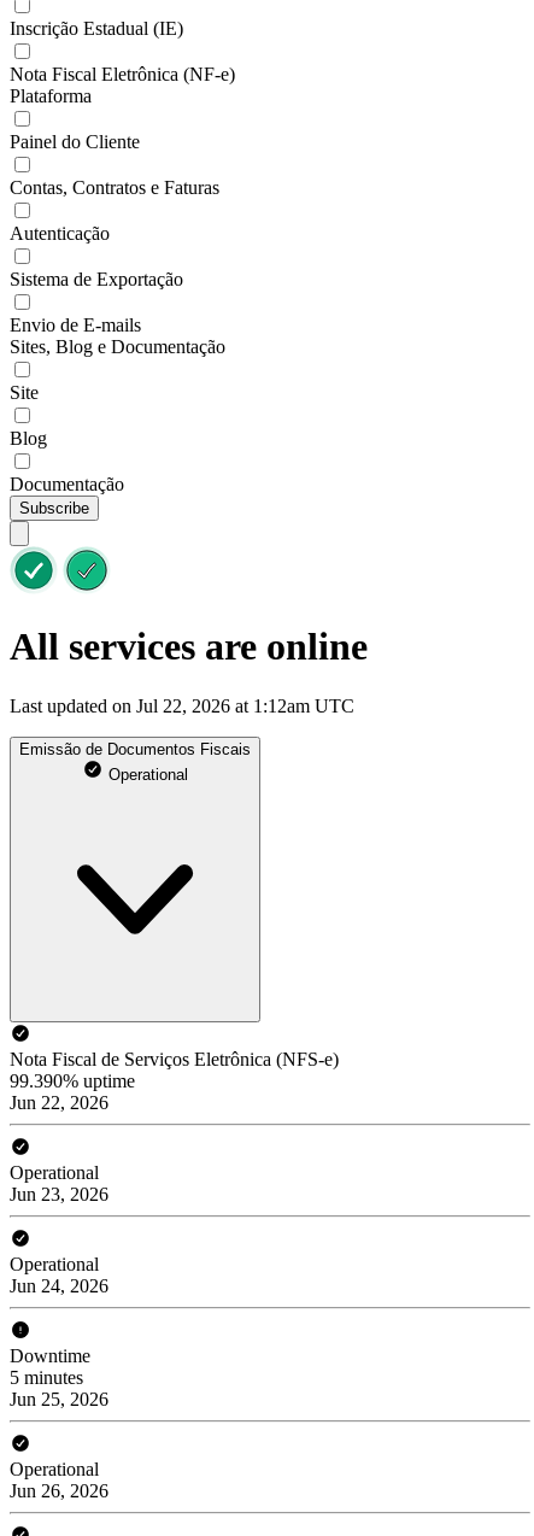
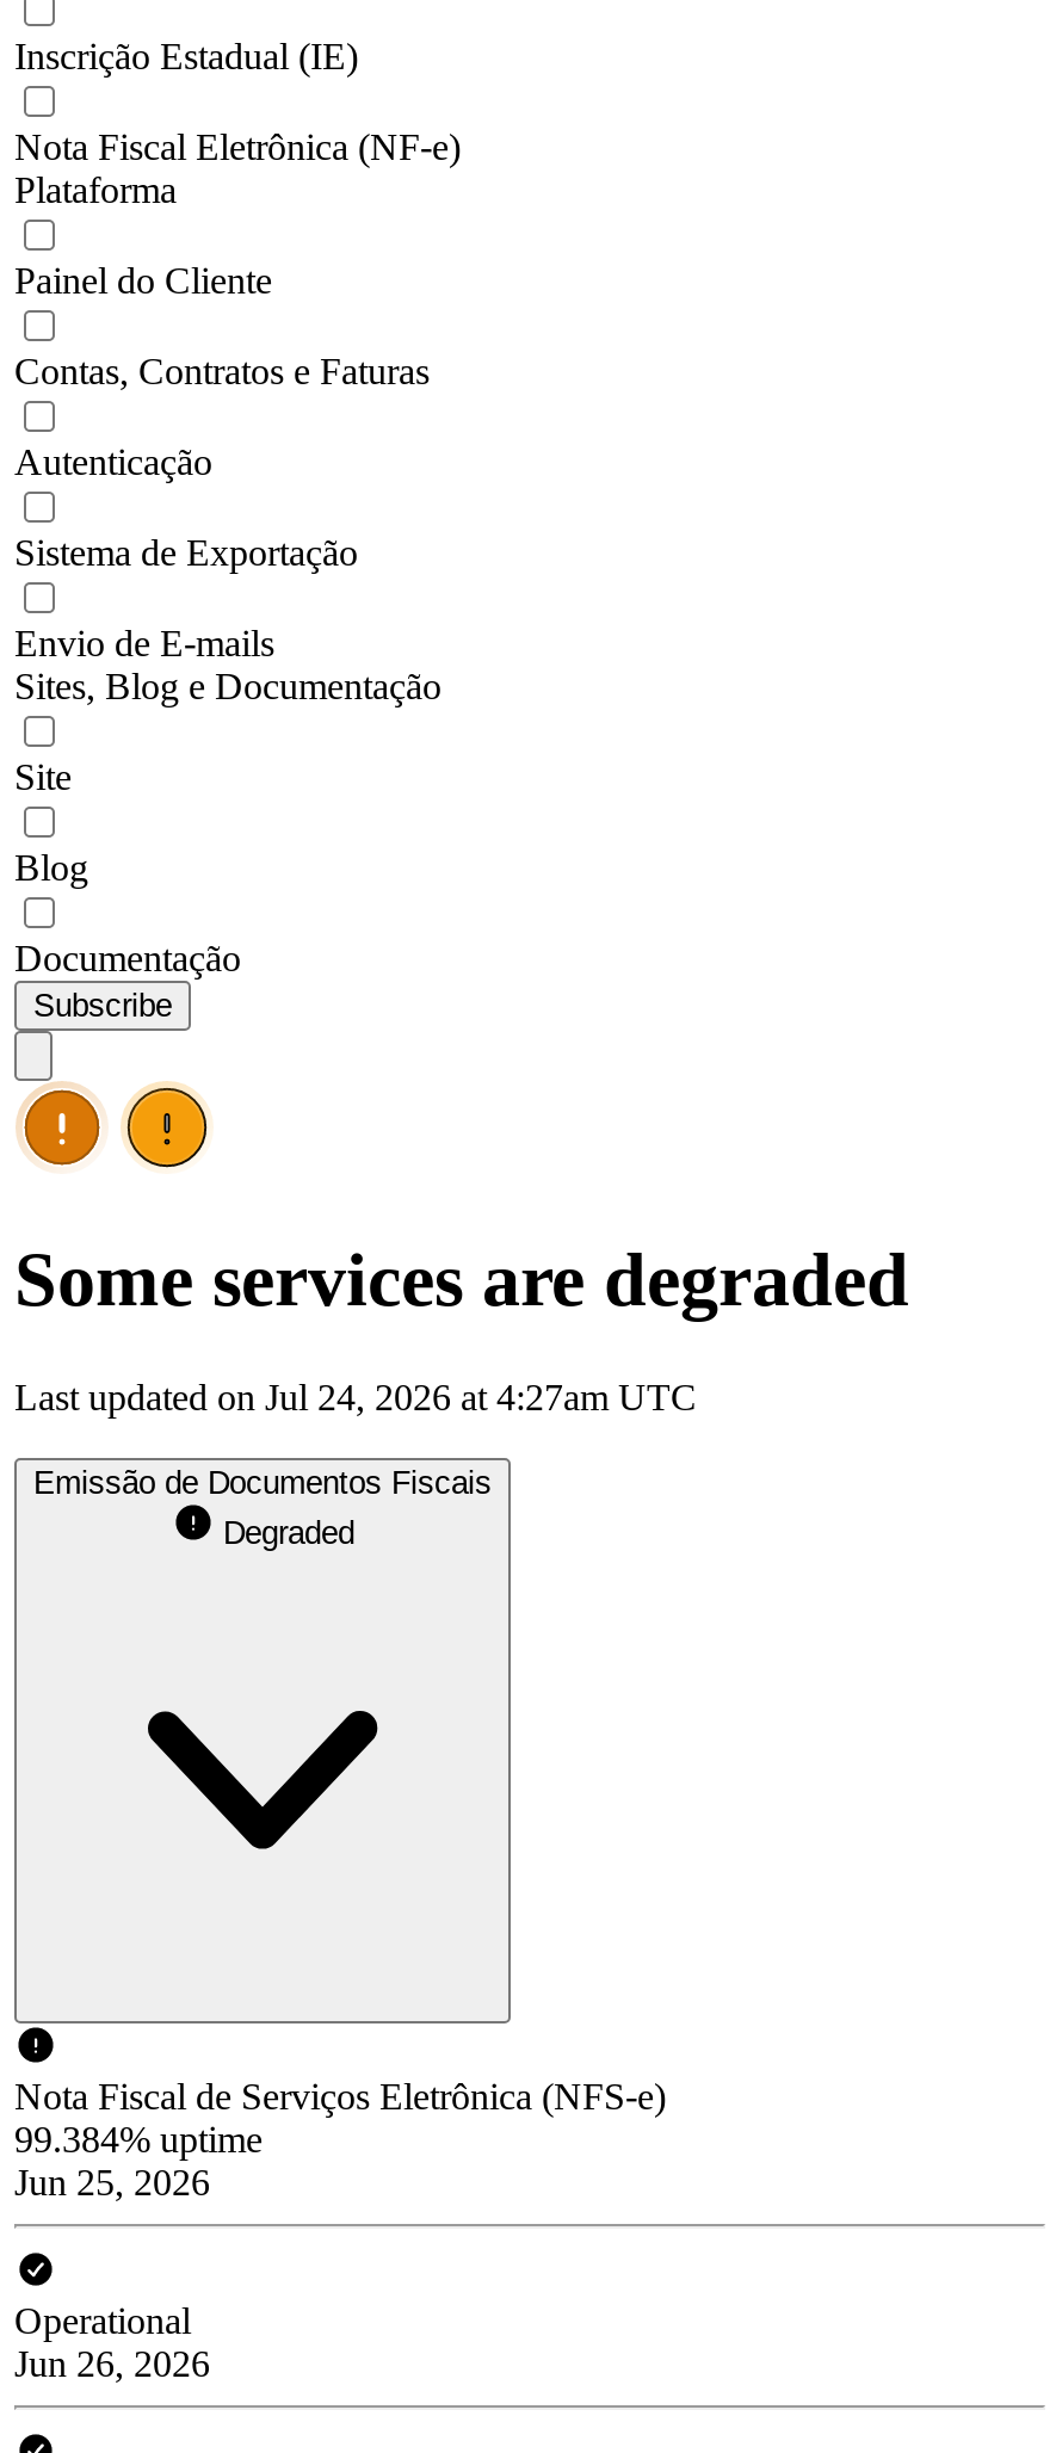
[10,547,368,668] [image] | All services are online -> [14,1083,909,1323] [image] | Some services are degraded
[64,547,108,592] [image] -> [122,1083,208,1169] [image]
[10,696,354,716] Last updated on Jul 22, 2026 at 1:12am UTC -> [14,1377,697,1417] Last updated on Jul 24, 2026 at 4:27am UTC
[104,765,188,784] Operational -> [214,1515,354,1551] Degraded
[10,1070,135,1388] 99.390% uptime | Jun 22, 2026 | Operational | Jun 23, 2026 | Operational | Jun 24, 2026 | Downtime | 5 minutes -> [14,2119,263,2159] 99.384% uptime

